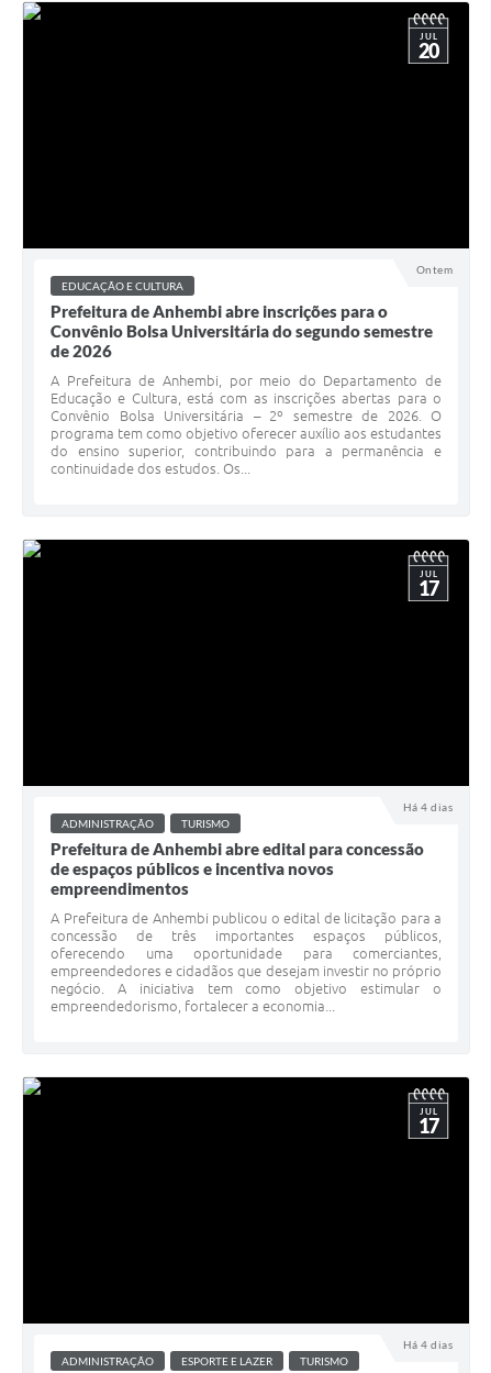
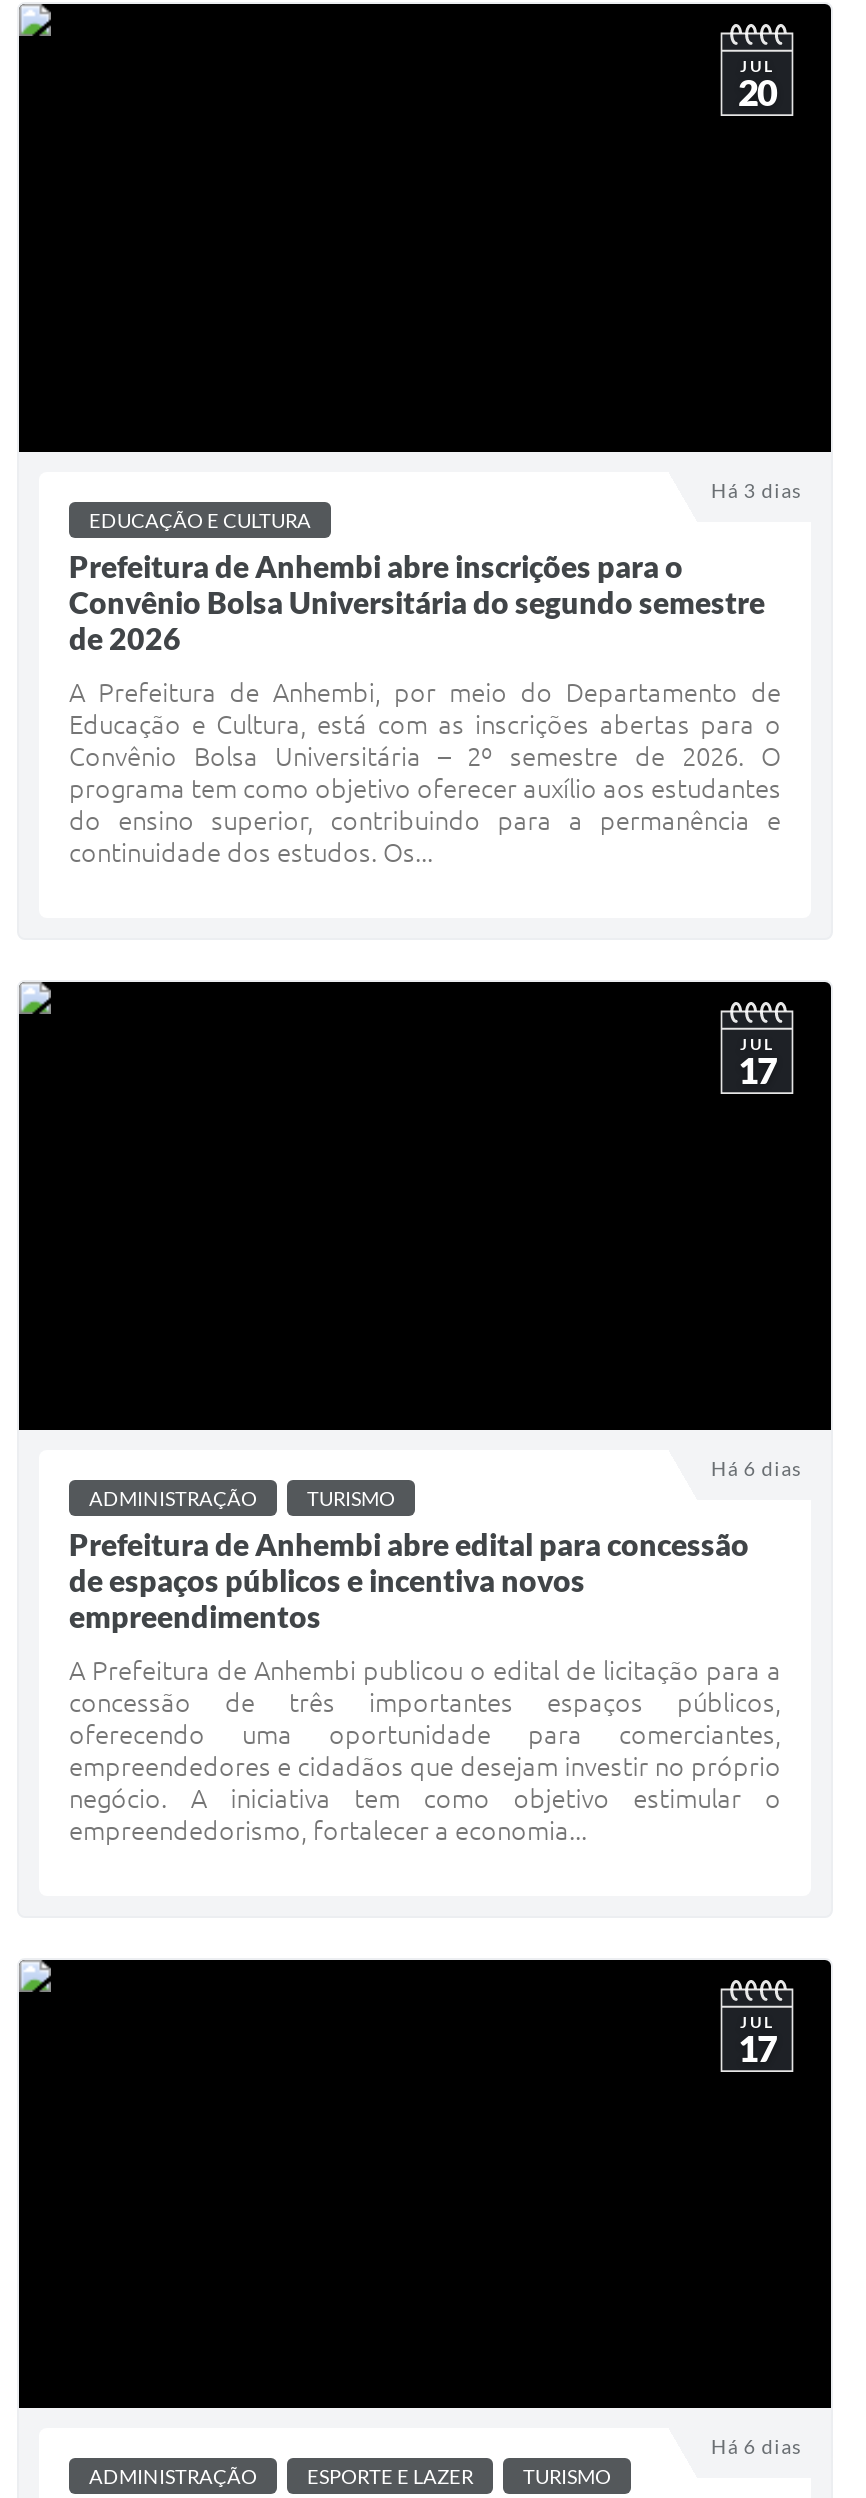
[416,263,453,276] Ontem -> [711,478,801,502] Há 3 dias
[403,800,453,814] Há 4 dias -> [711,1456,801,1480] Há 6 dias
[403,1338,453,1351] Há 4 dias -> [711,2434,801,2458] Há 6 dias

